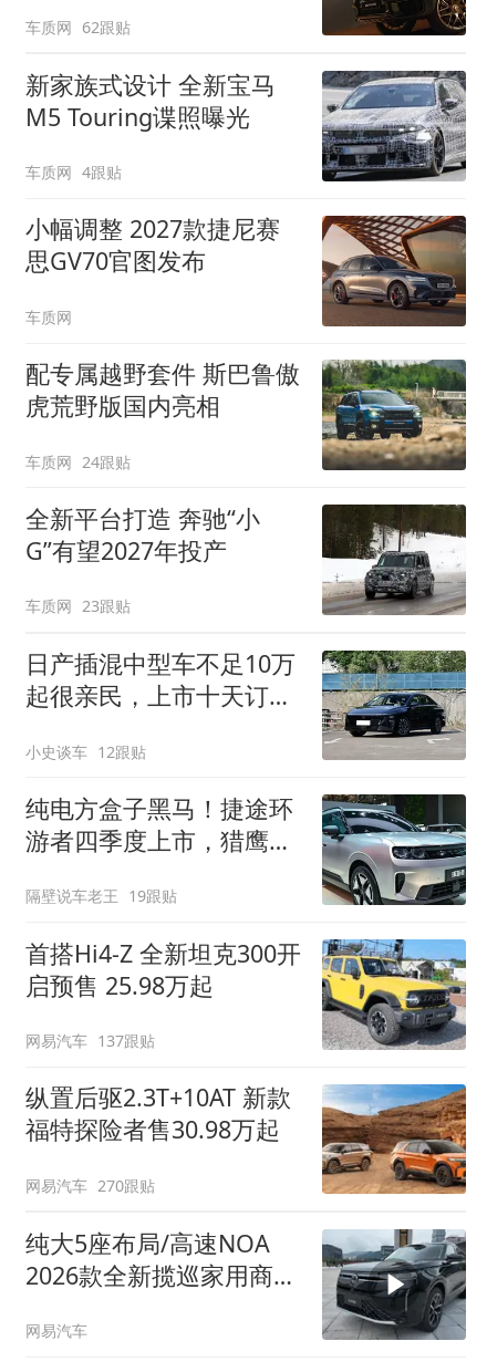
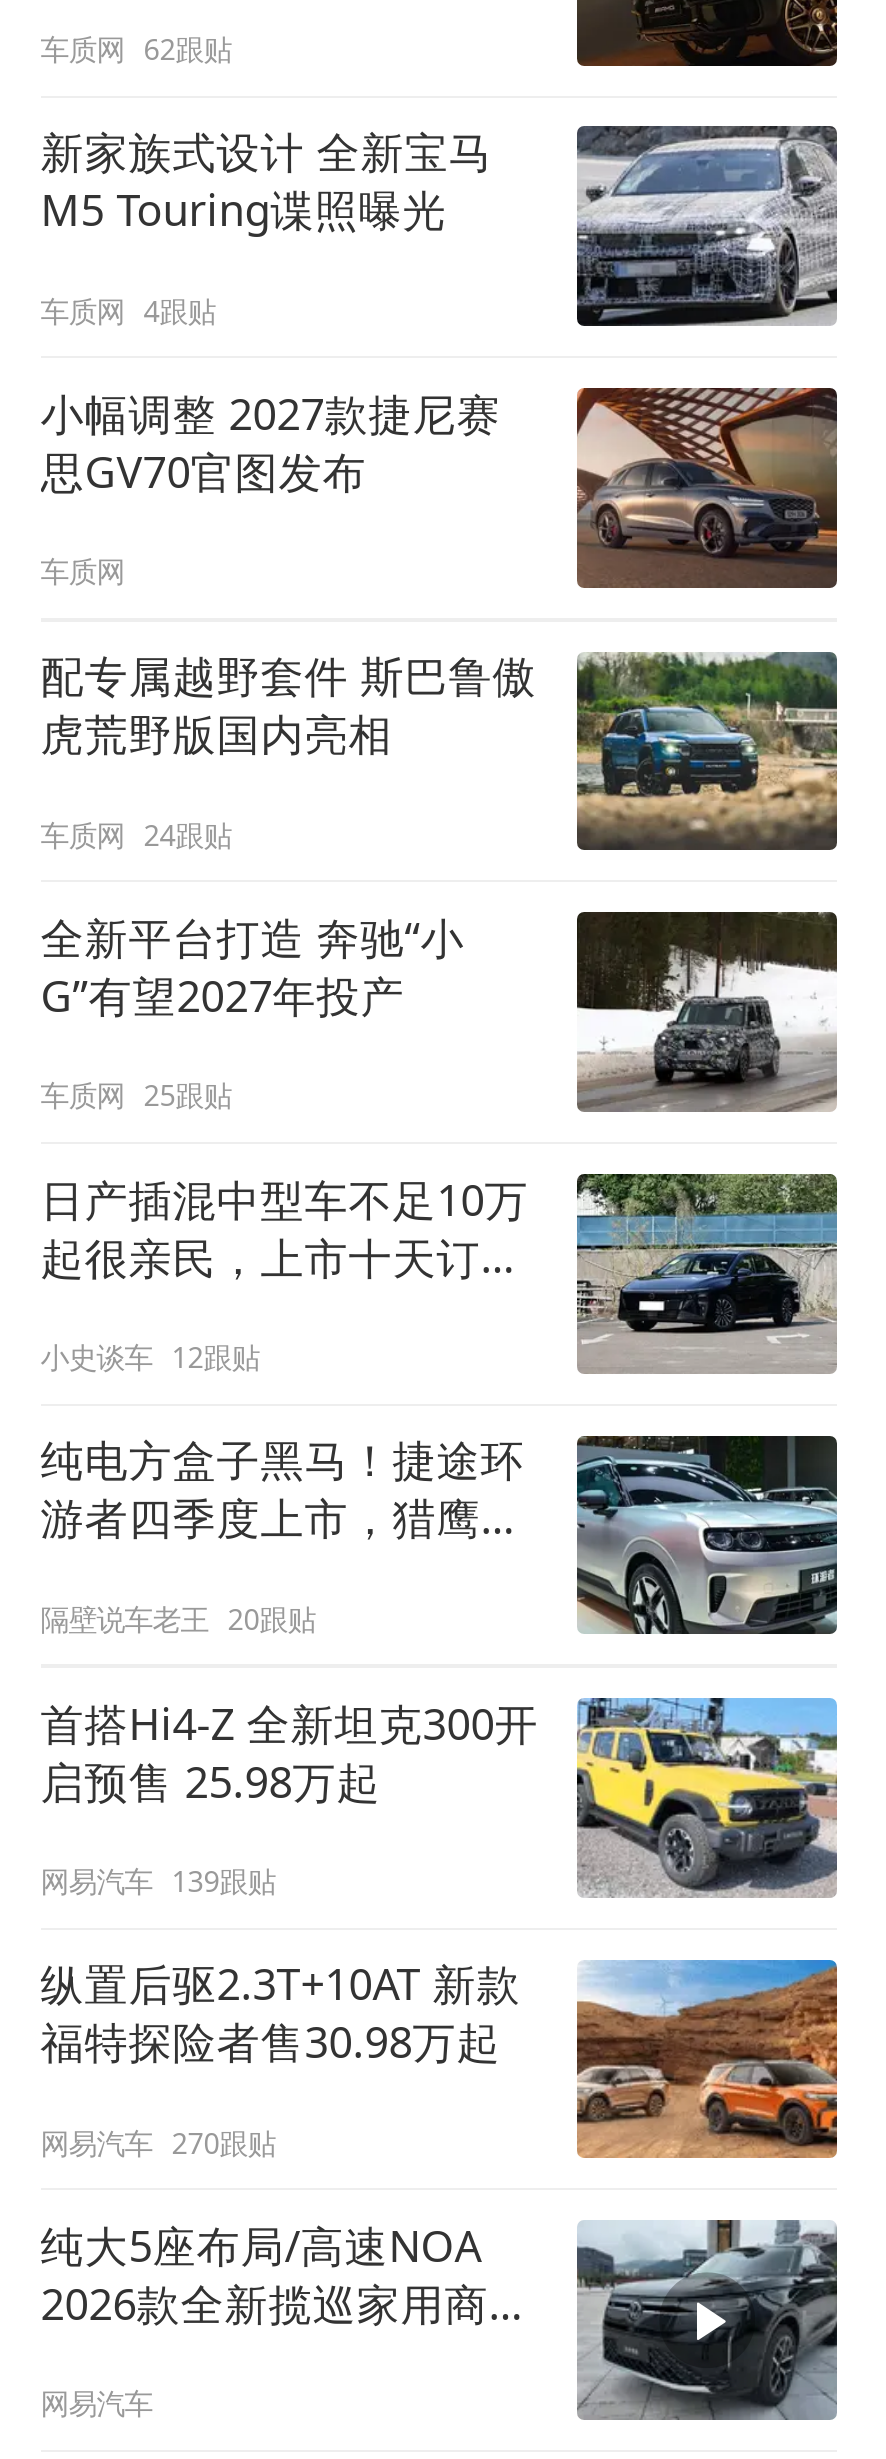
[25,595,131,616] 车质网 23跟贴 -> [40,1076,232,1114] 车质网 25跟贴
[25,886,177,907] 隔壁说车老王 19跟贴 -> [40,1599,316,1637] 隔壁说车老王 20跟贴
[25,1030,155,1051] 网易汽车 137跟贴 -> [40,1862,276,1900] 网易汽车 139跟贴

